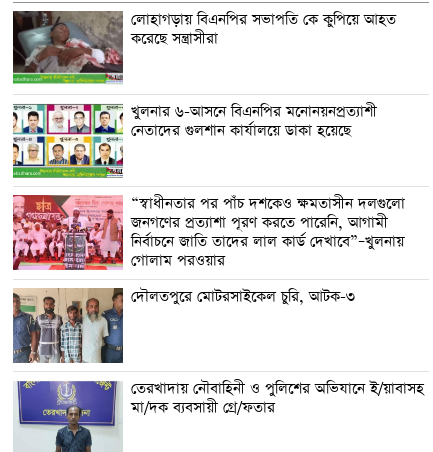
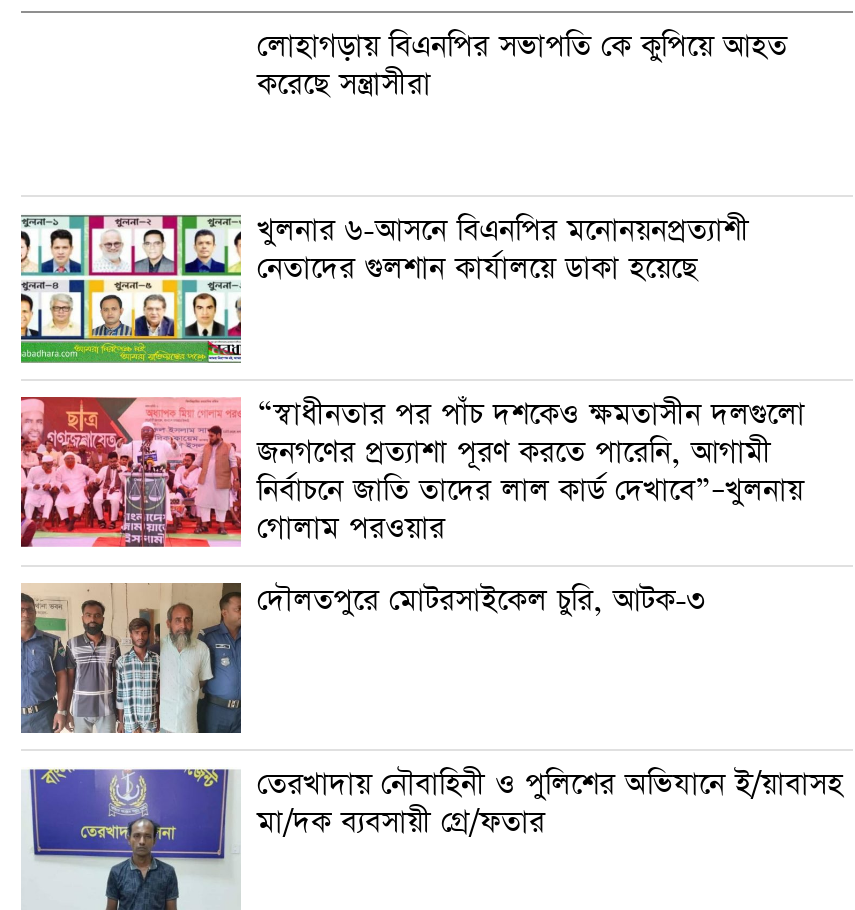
[12,10,124,85] [image] -> none

